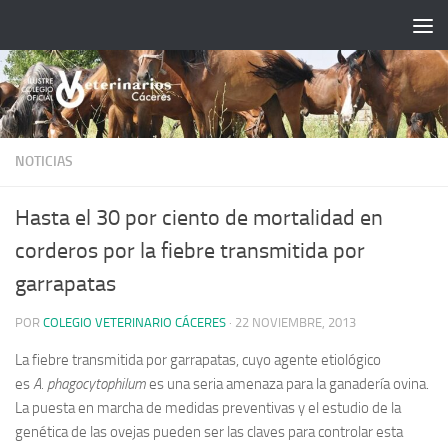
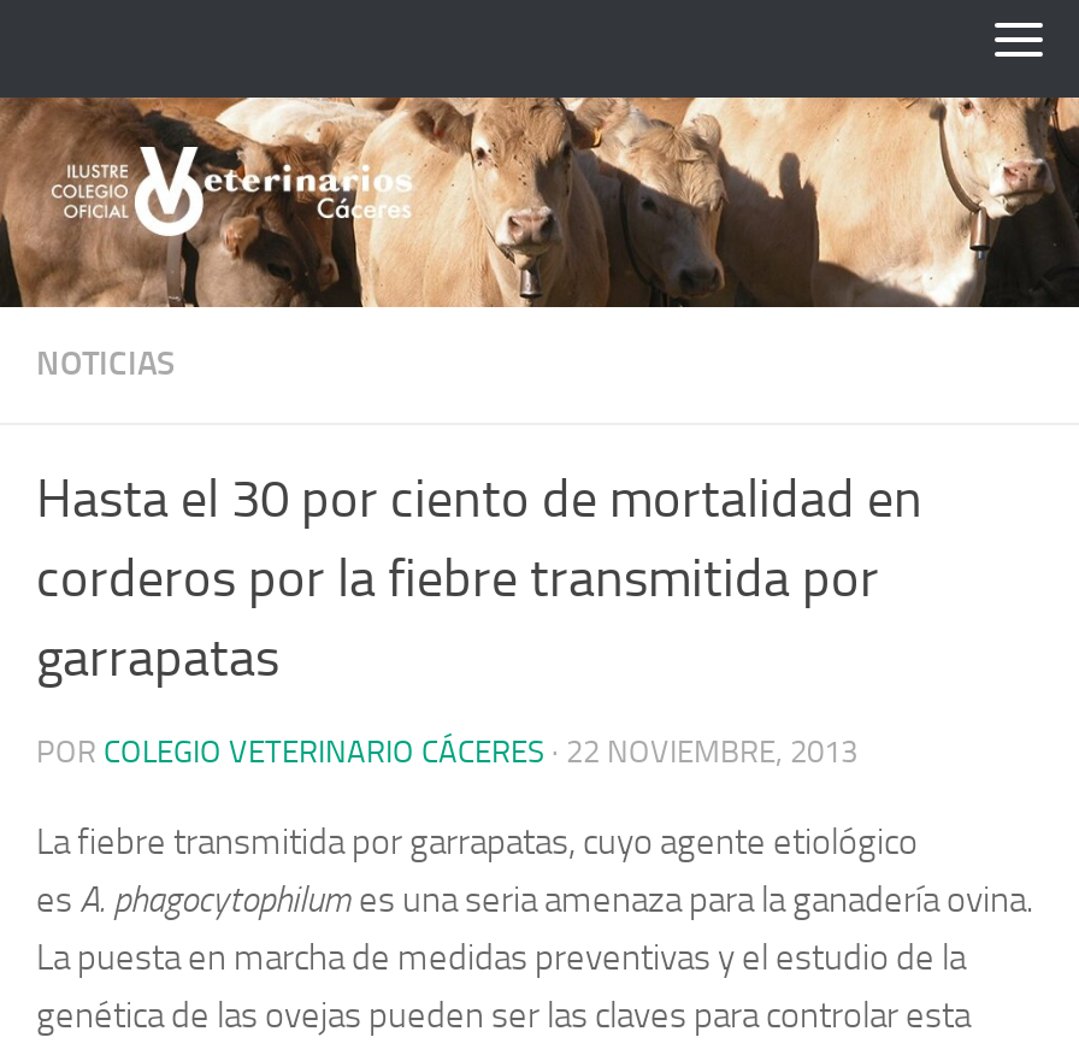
[3,49,445,139] [image] -> [7,95,1072,310] [image]

